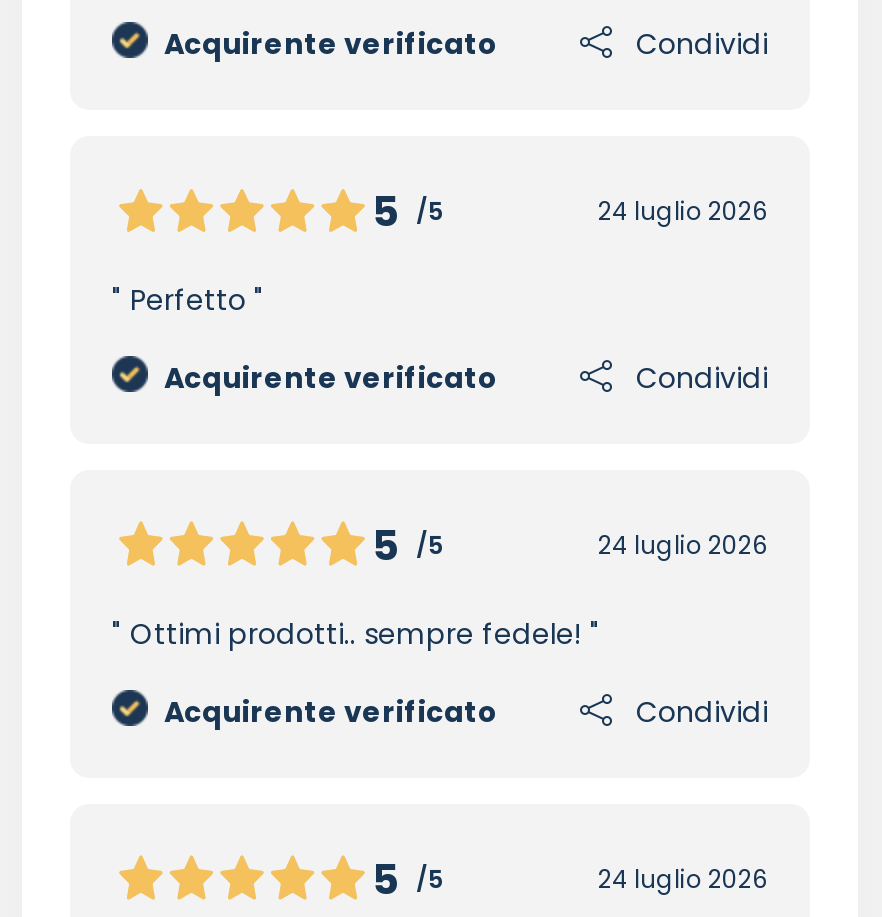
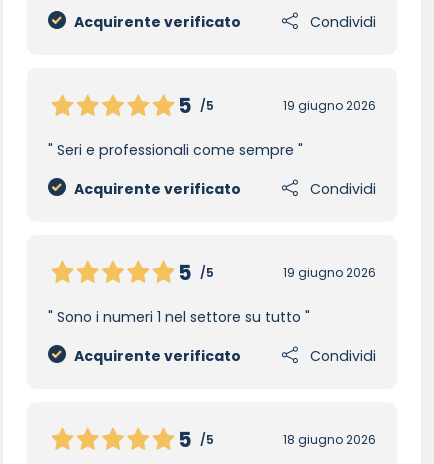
[598,194,768,228] 24 luglio 2026 -> [283,97,376,114] 19 giugno 2026
[122,280,254,320] Perfetto -> [53,140,298,160] Seri e professionali come sempre
[598,528,768,562] 24 luglio 2026 -> [283,264,376,281] 19 giugno 2026
[122,614,590,654] Ottimi prodotti.. sempre fedele! -> [53,307,305,327] Sono i numeri 1 nel settore su tutto
[598,861,768,895] 24 luglio 2026 -> [283,431,376,448] 18 giugno 2026

